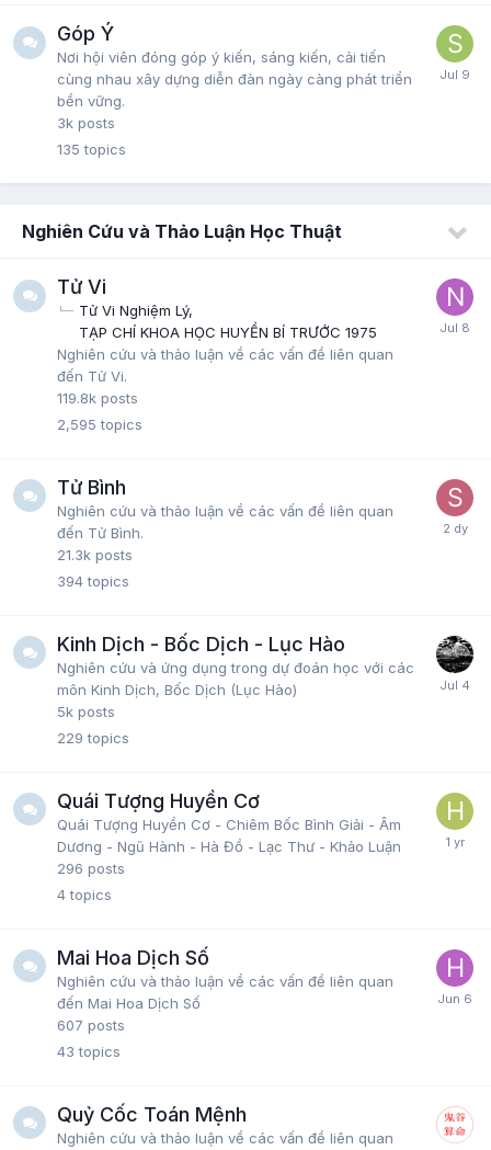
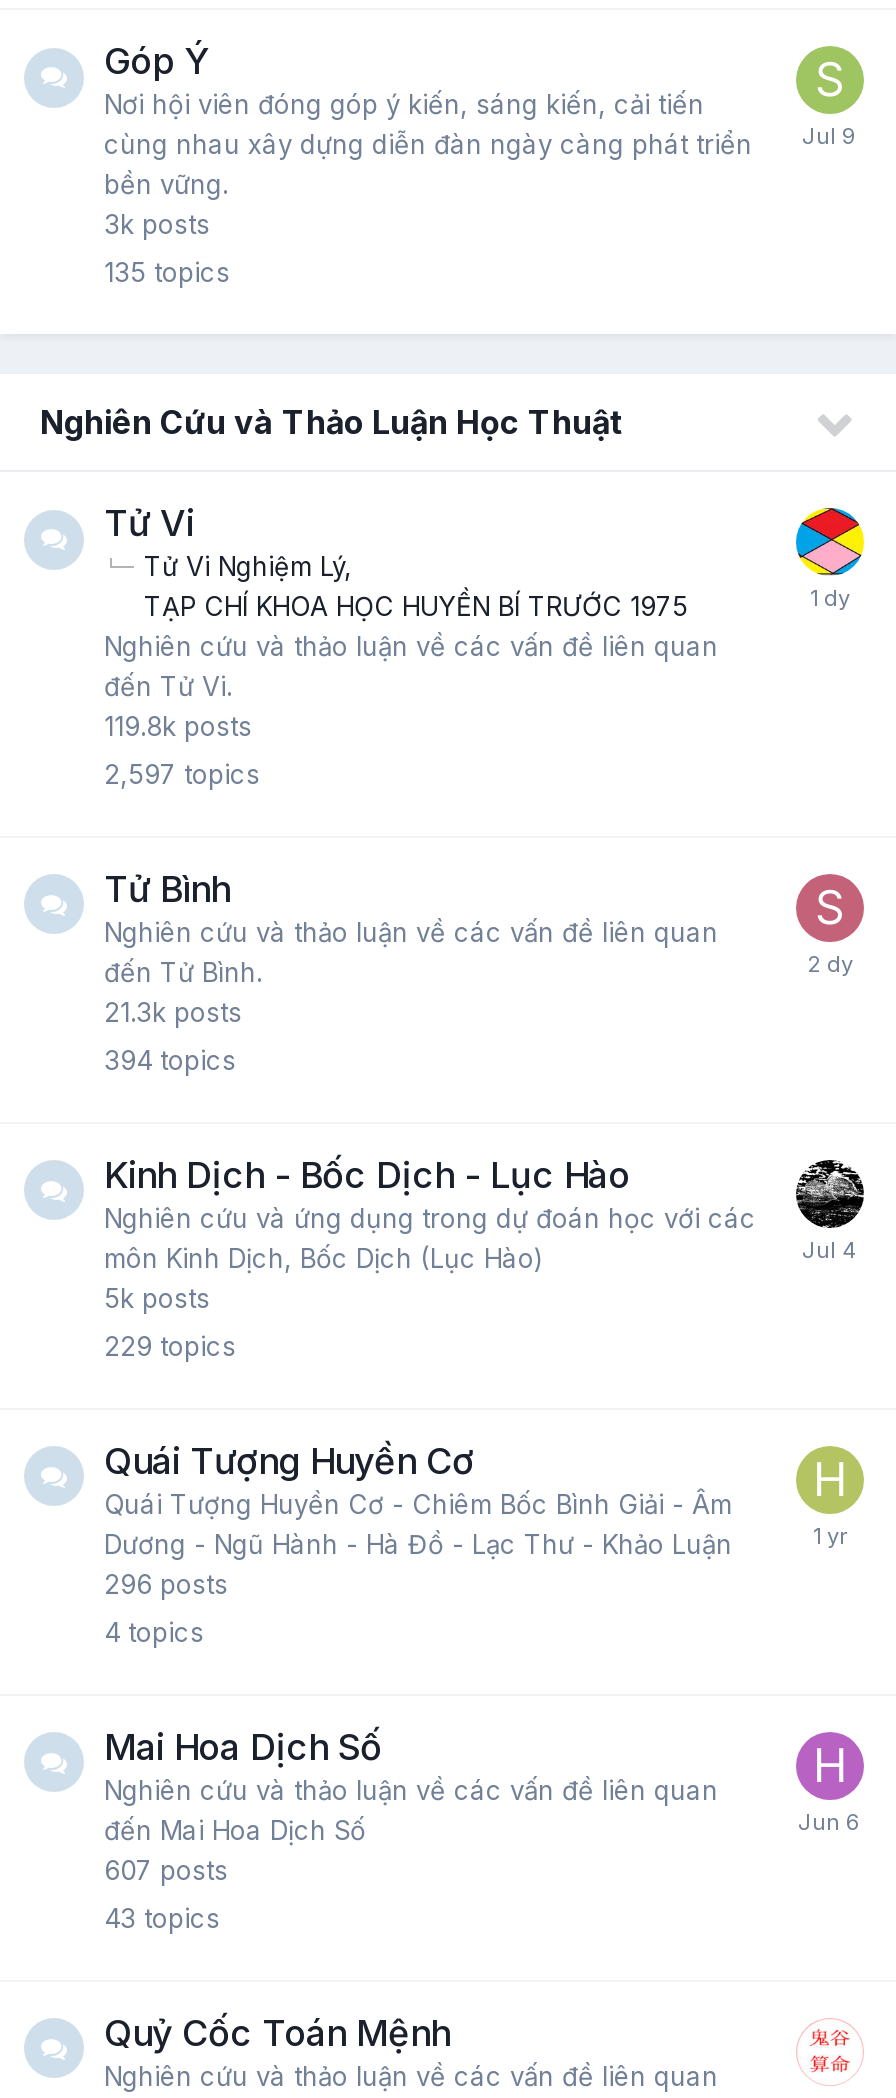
[435,277,475,333] [image] -> [794,506,866,612] [image]
[57,415,142,433] 2,595 topics -> [104,758,260,790] 2,597 topics

